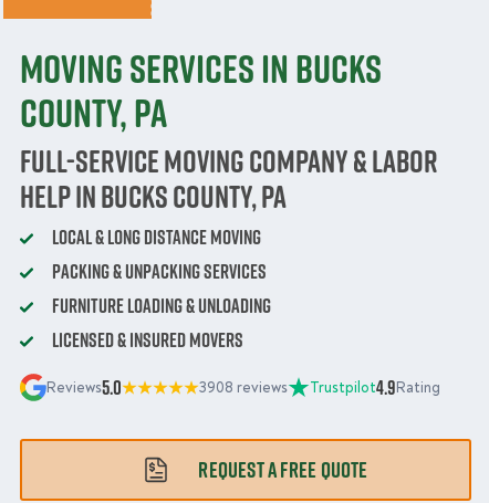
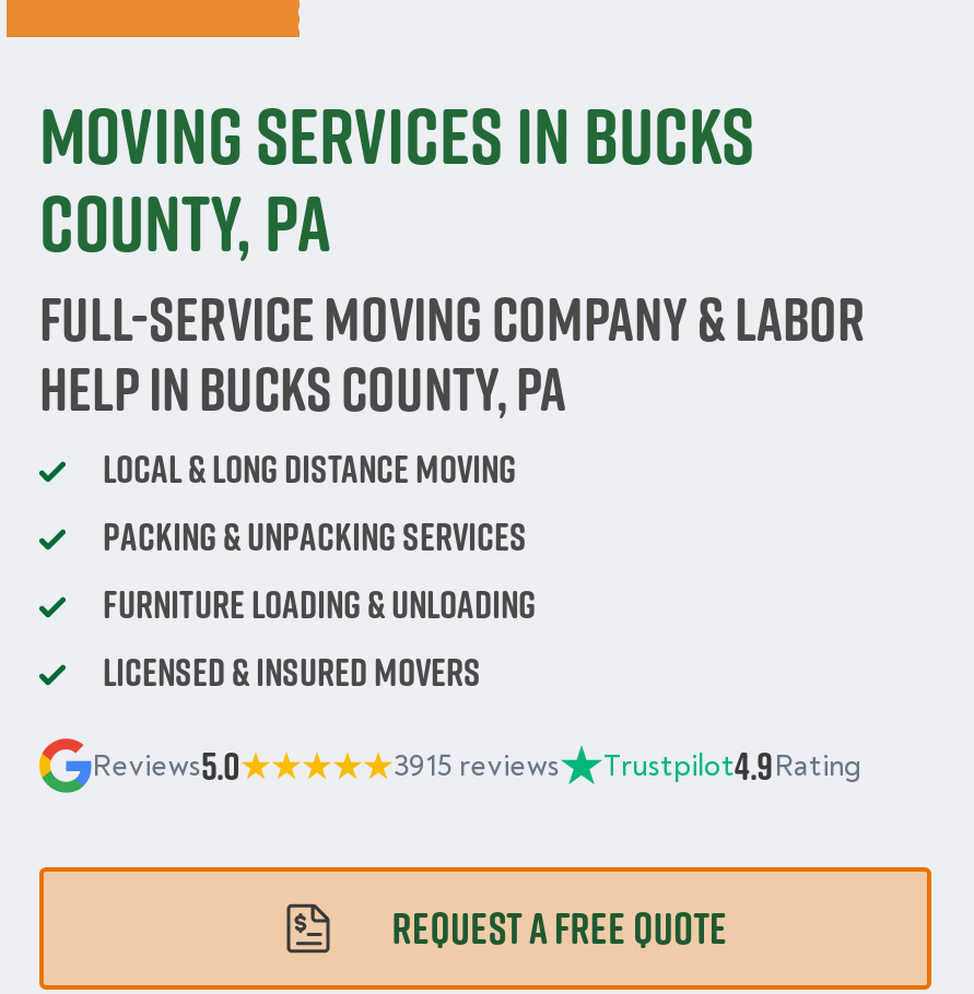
[199,373,440,401] 3908 reviews Trustpilot4.9Rating -> [394,737,861,792] 3915 reviews Trustpilot4.9Rating

